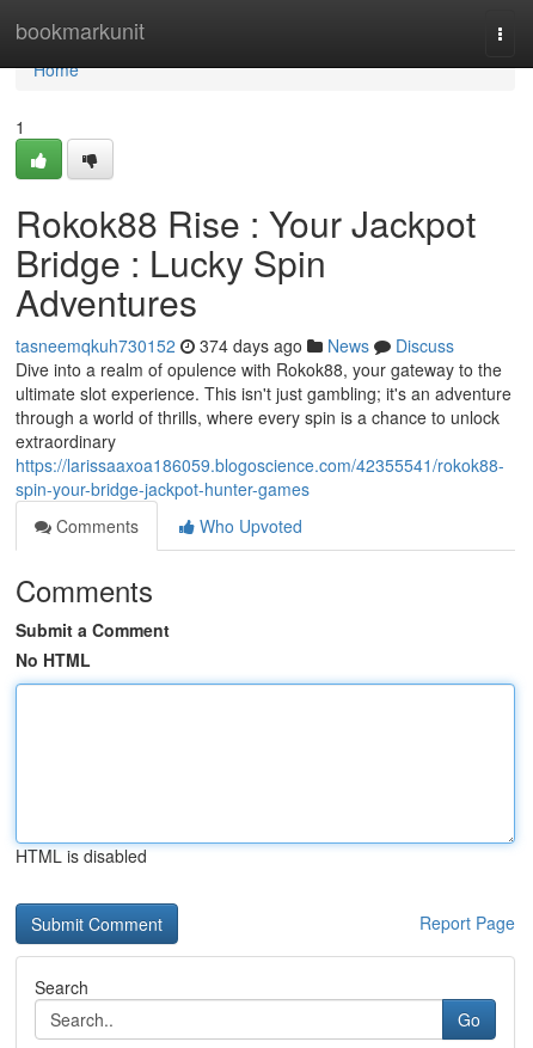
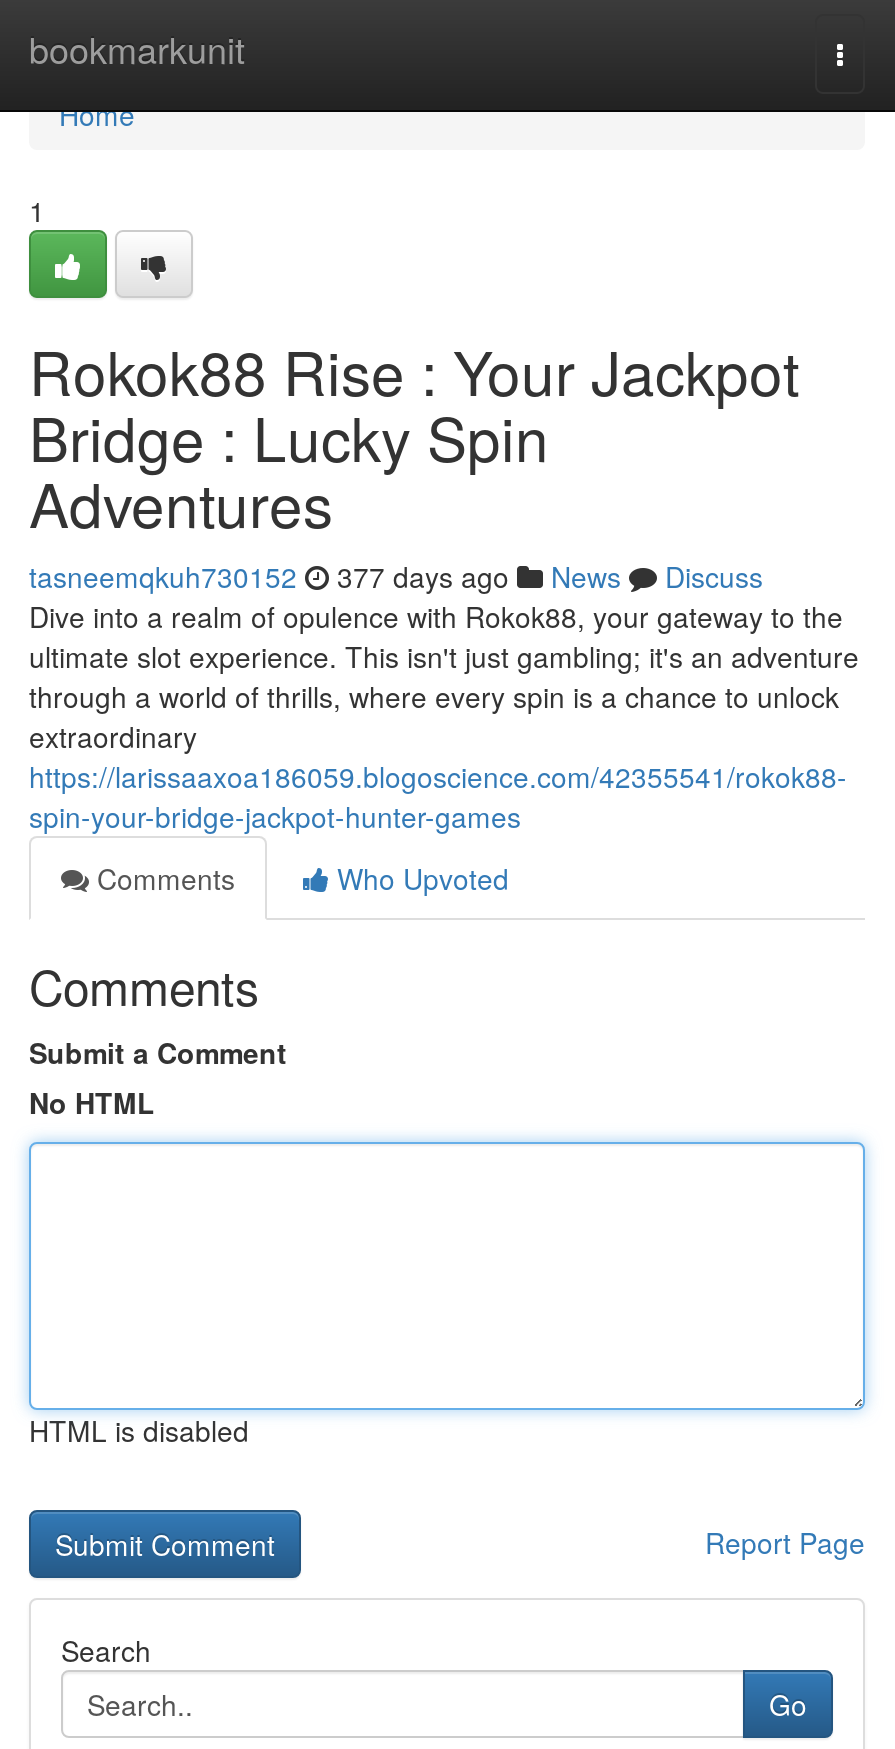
[16,333,454,357] tasneemqkuh730152 374 days ago News Discuss -> [29,556,763,596] tasneemqkuh730152 377 days ago News Discuss

